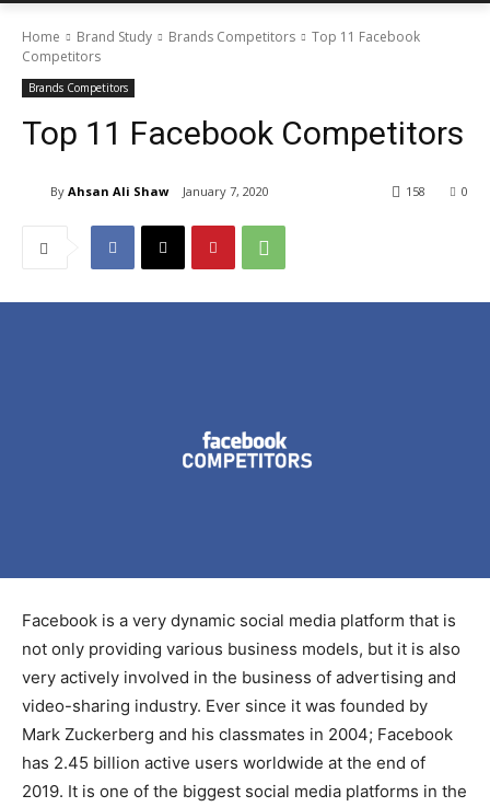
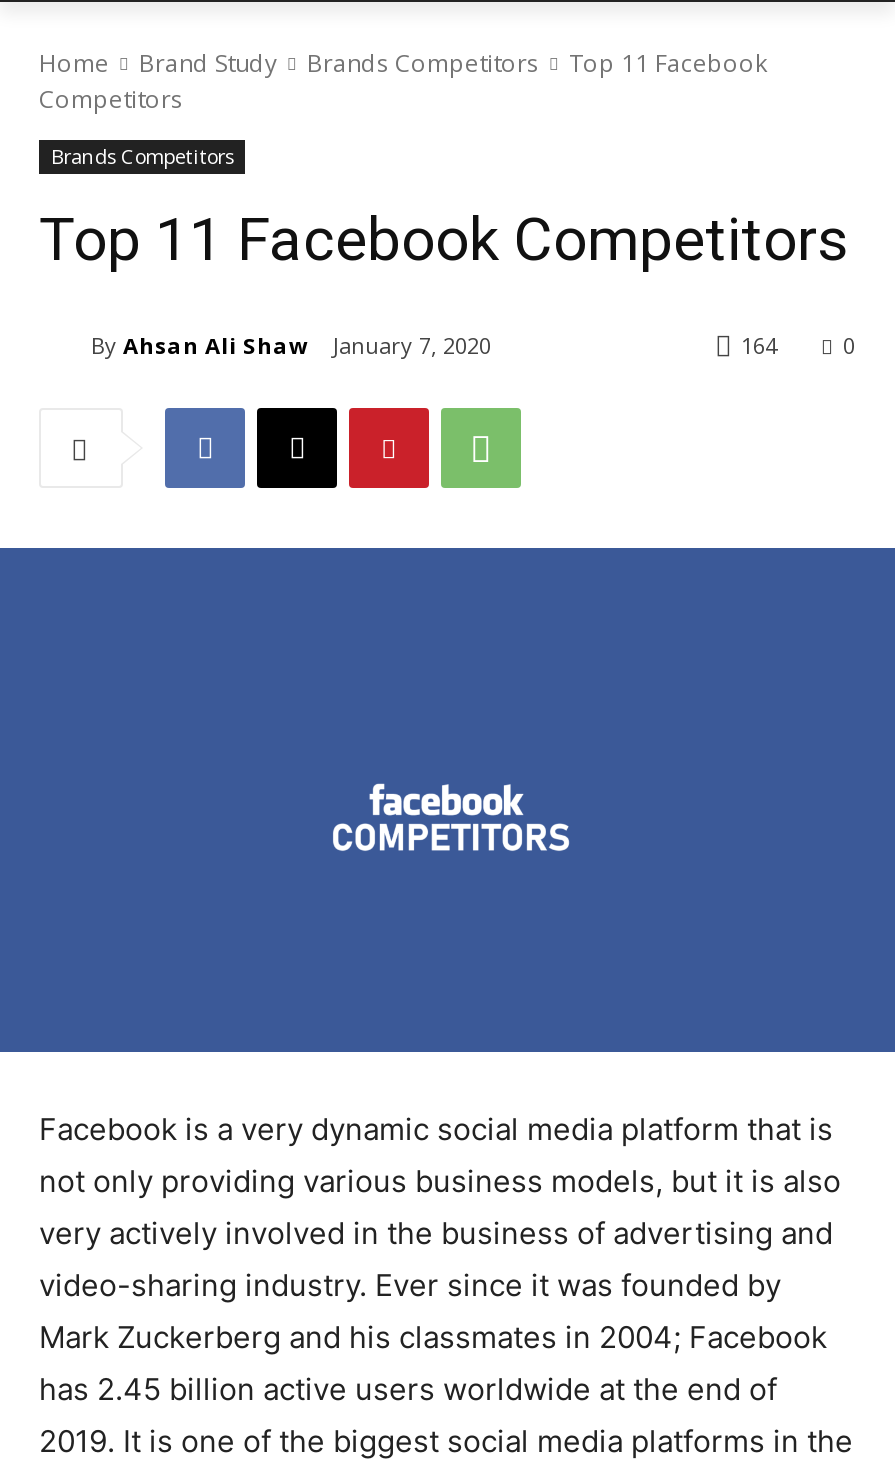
[406,183,425,199] 158 -> [741,330,777,360] 164

